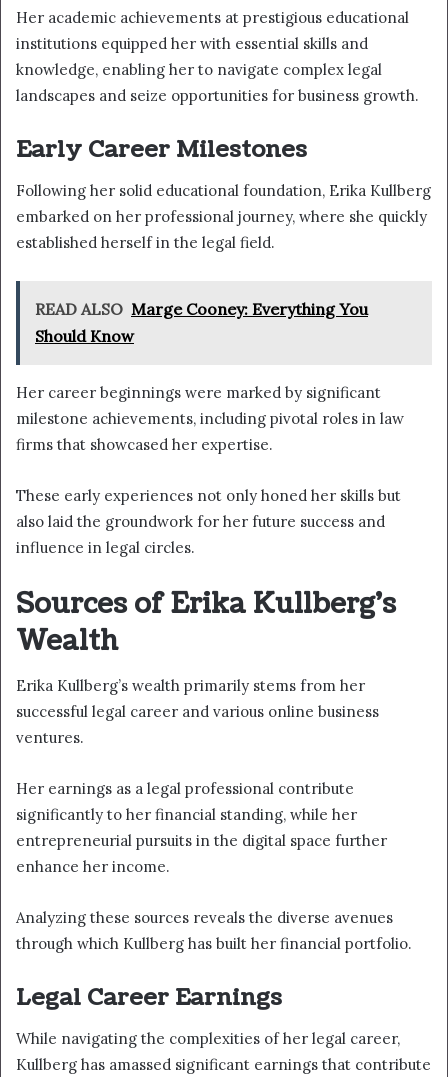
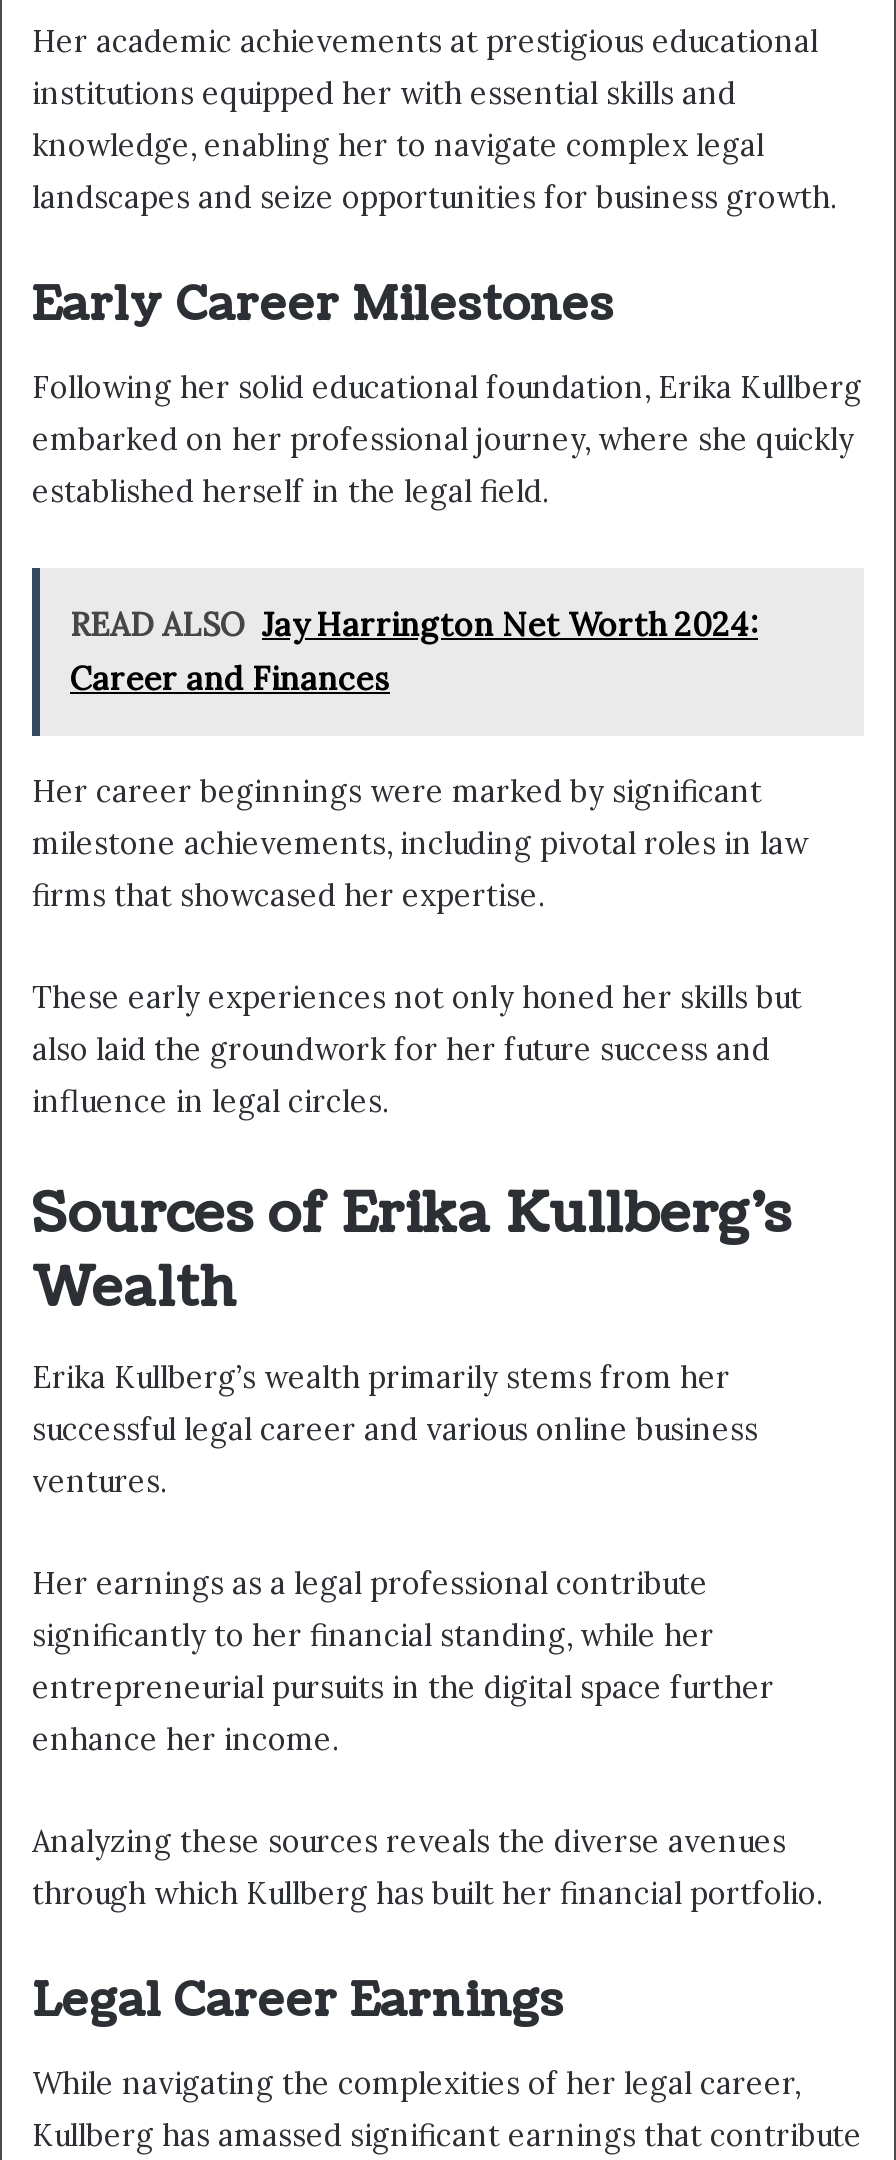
[35,299,368,346] READ ALSO Marge Cooney: Everything You | Should Know -> [70,604,758,698] READ ALSO Jay Harrington Net Worth 2024: | Career and Finances

